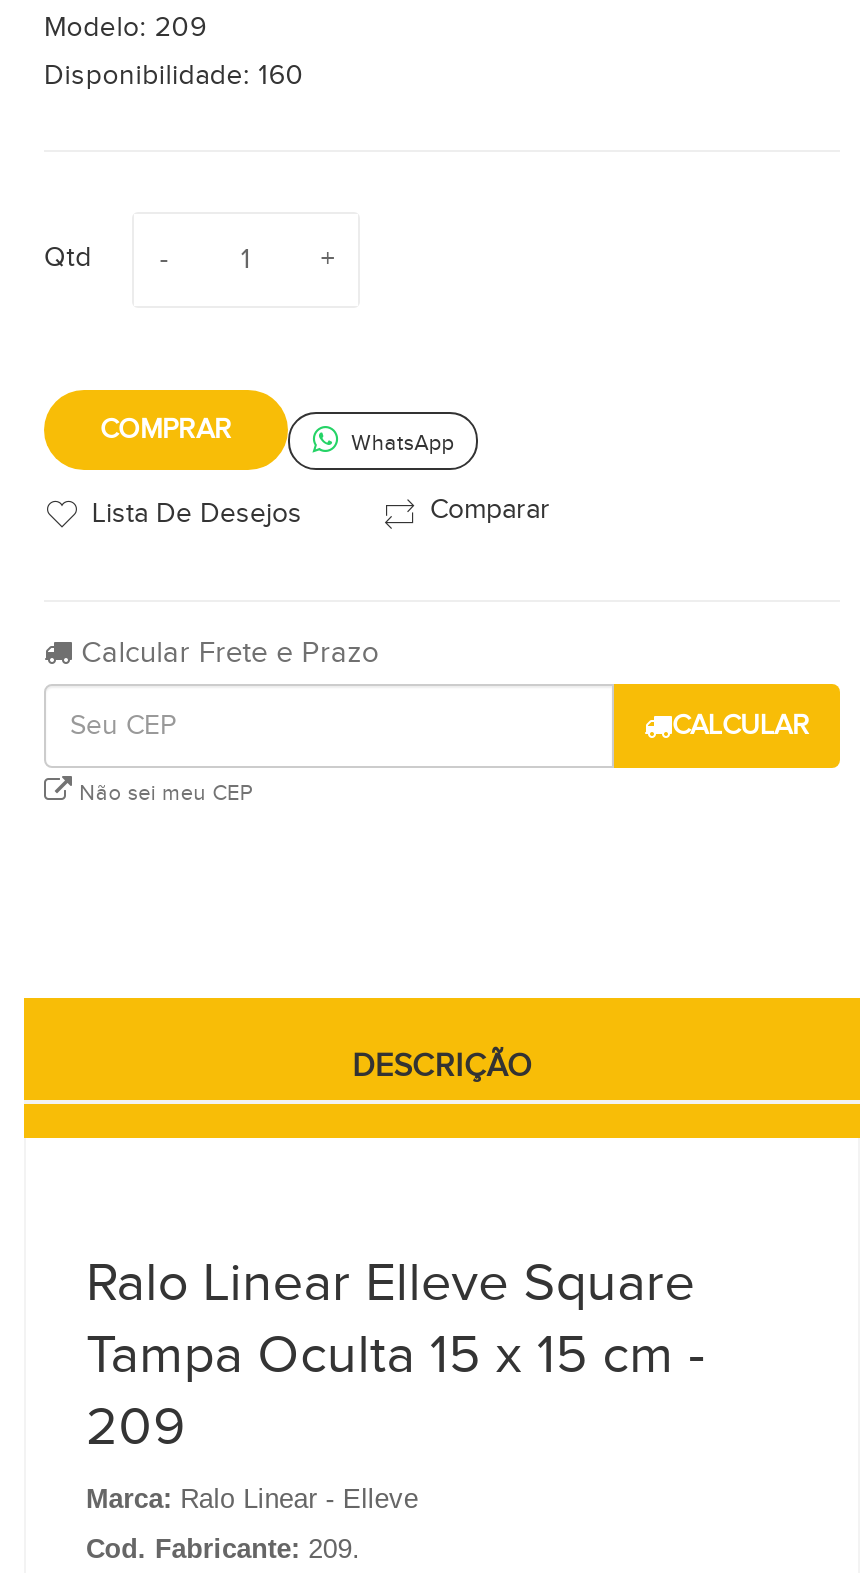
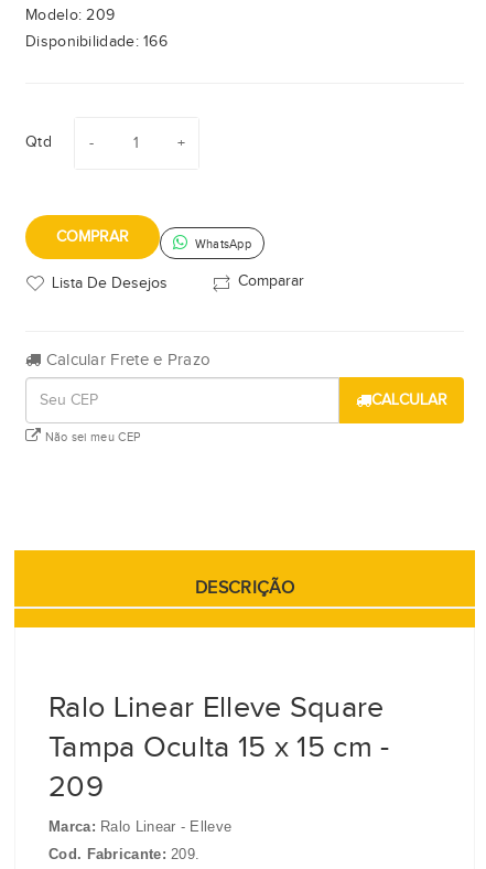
[44,60,304,92] Disponibilidade: 160 -> [25,33,168,51] Disponibilidade: 166

